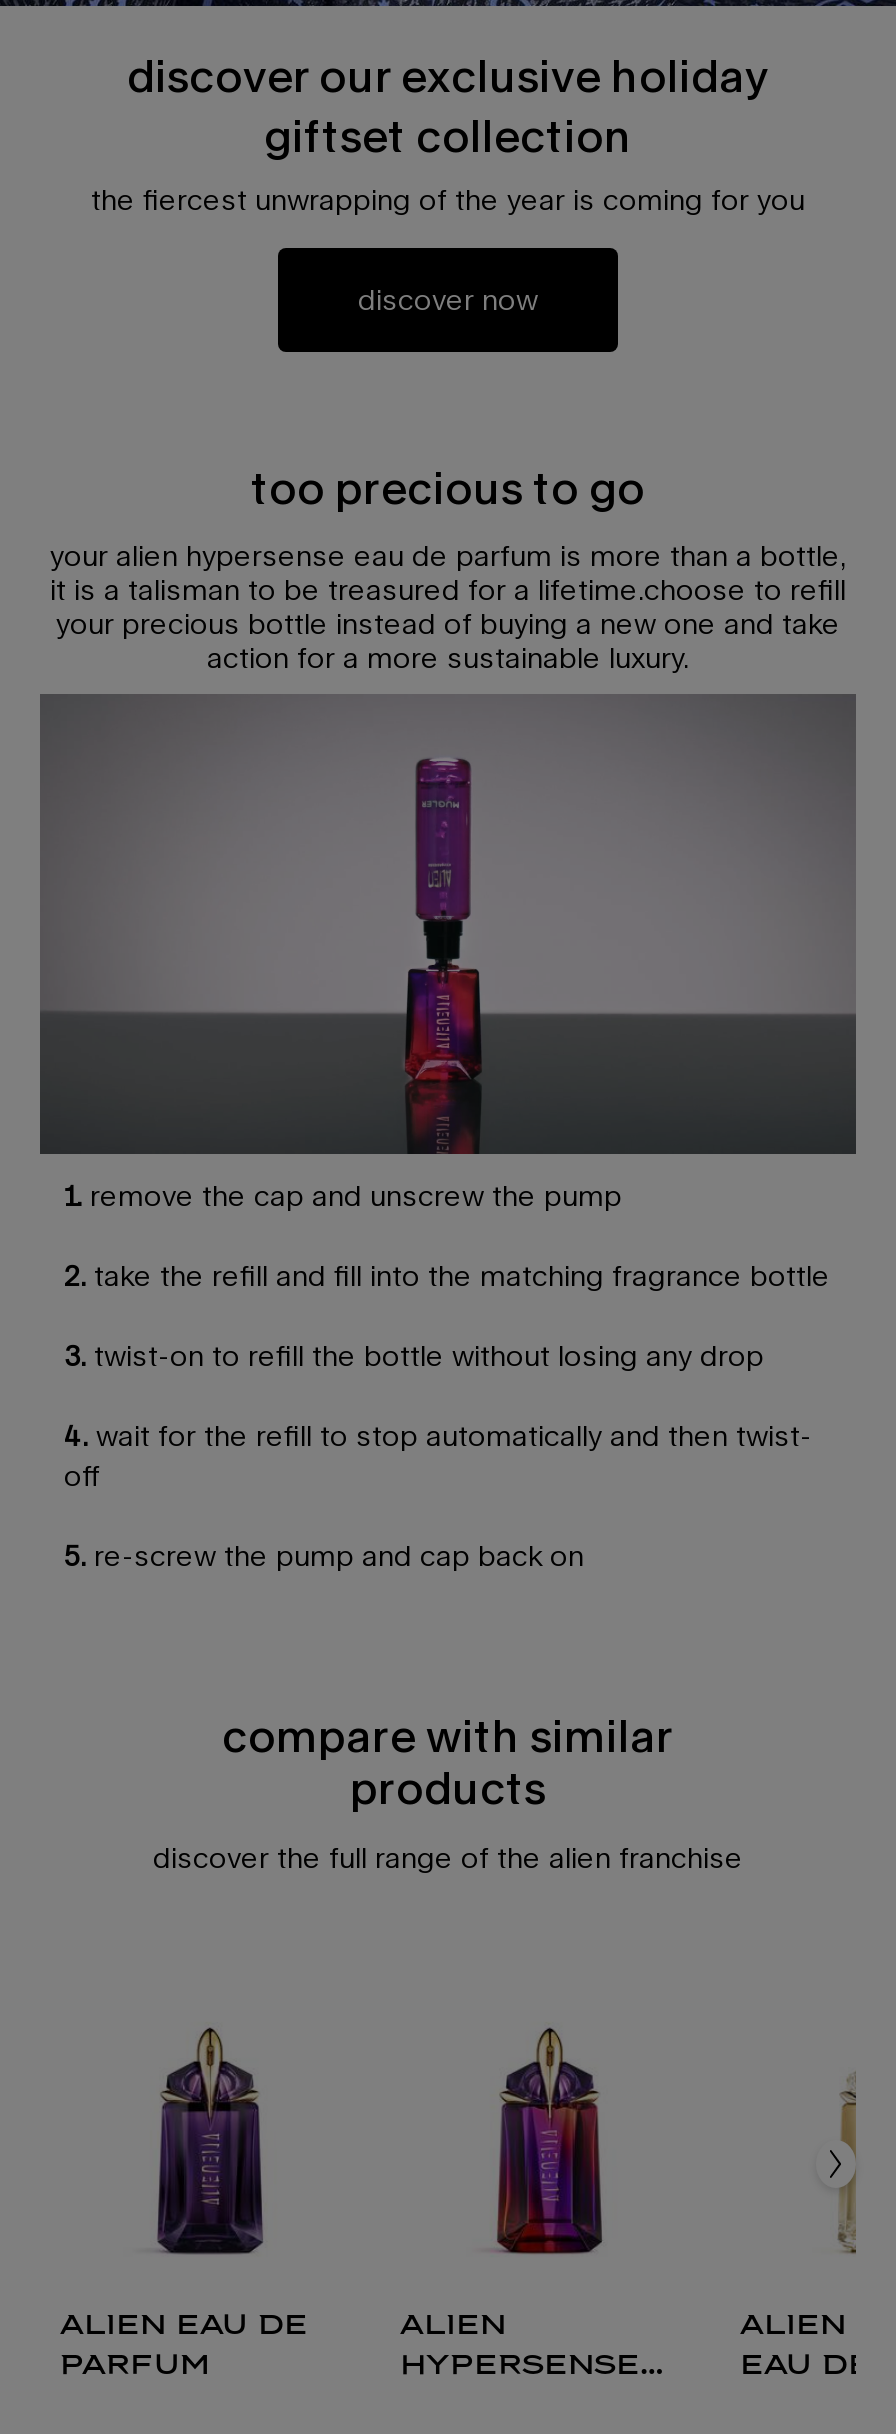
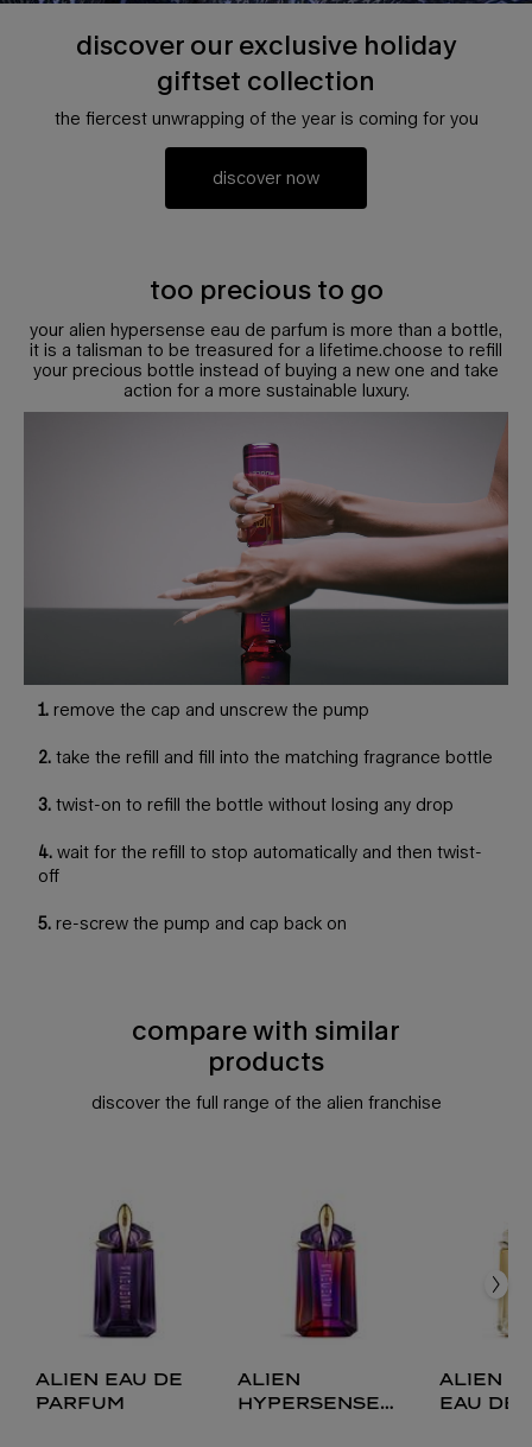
[42,732,856,1154] [image] -> [26,427,509,685] [image]

